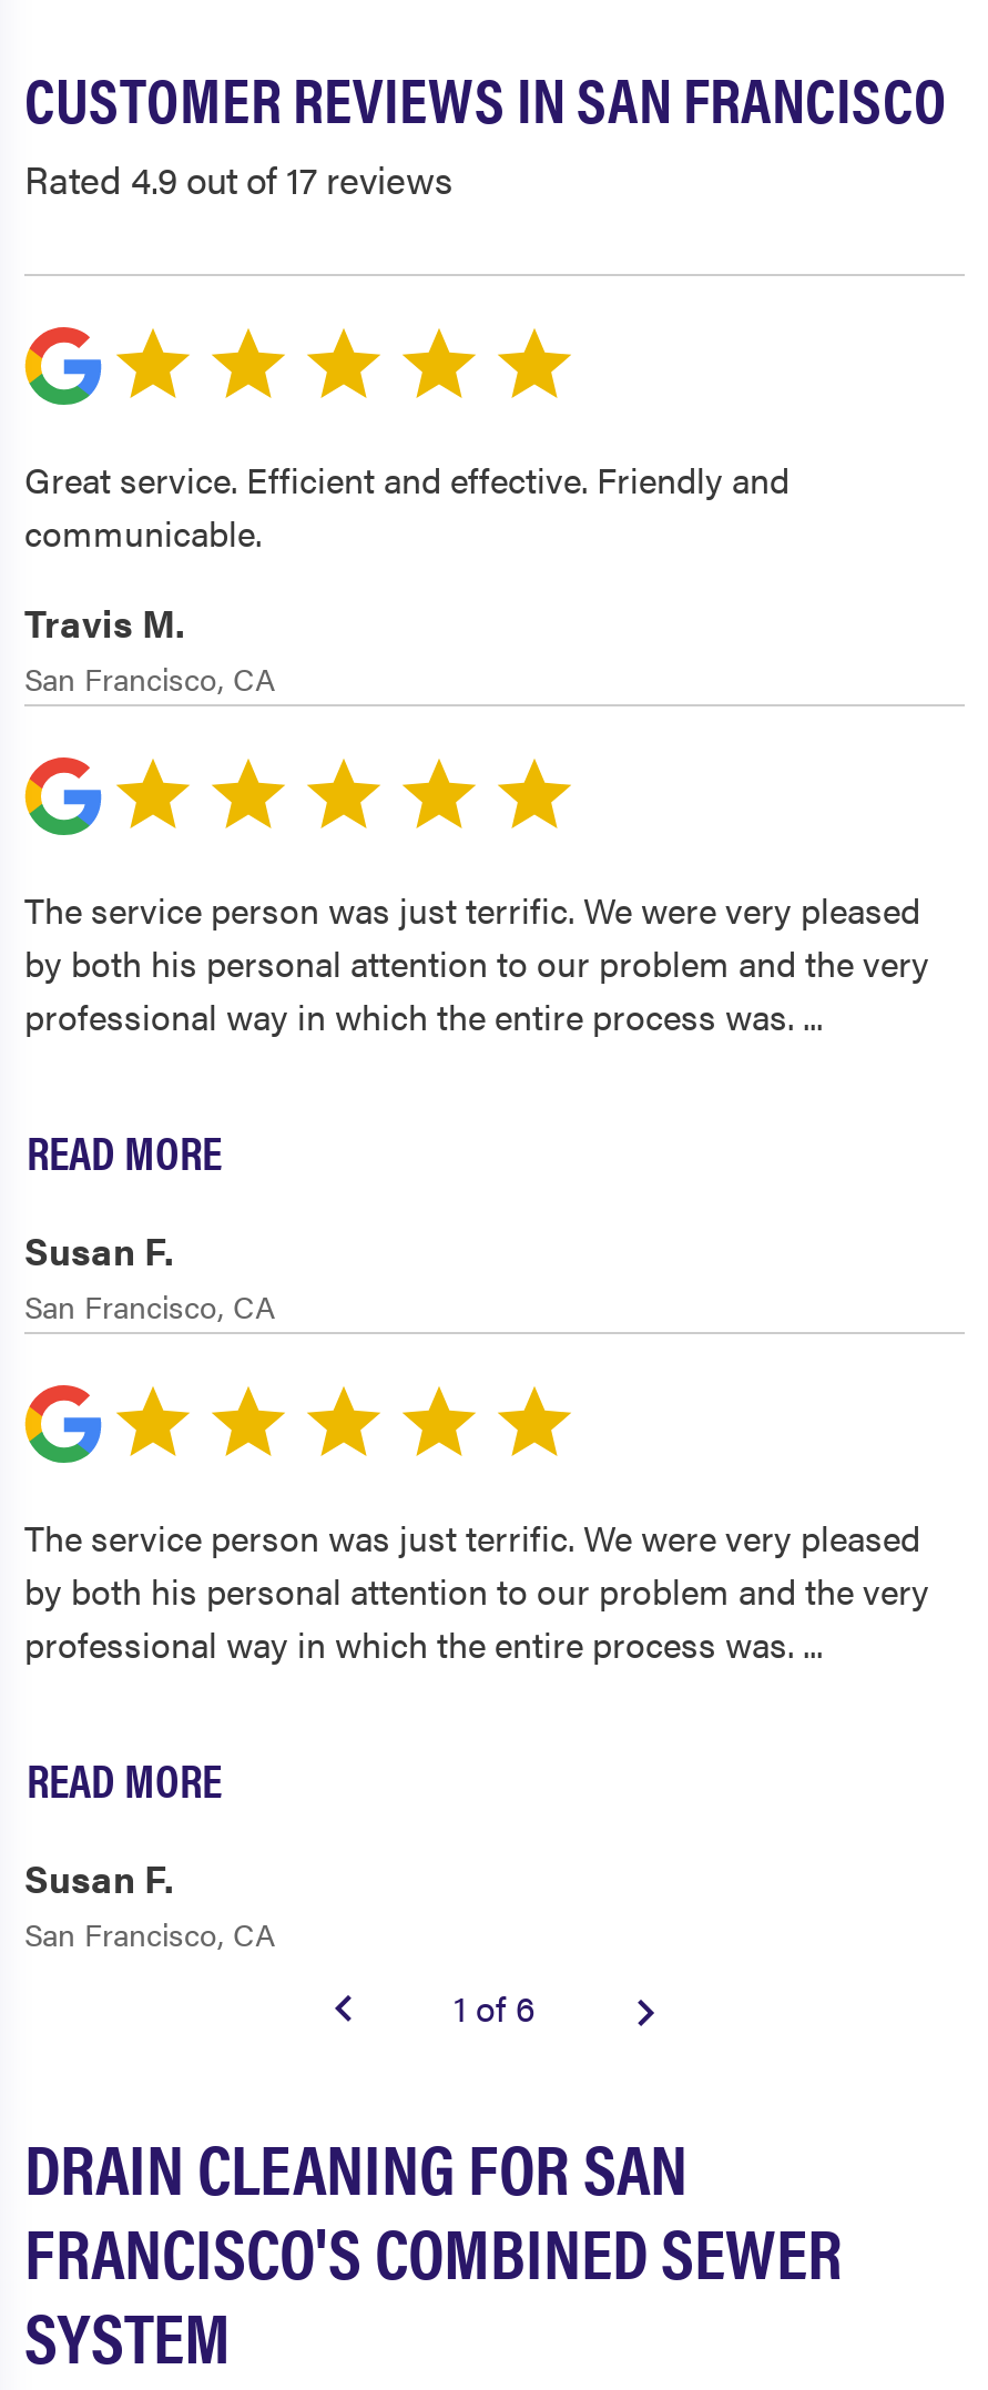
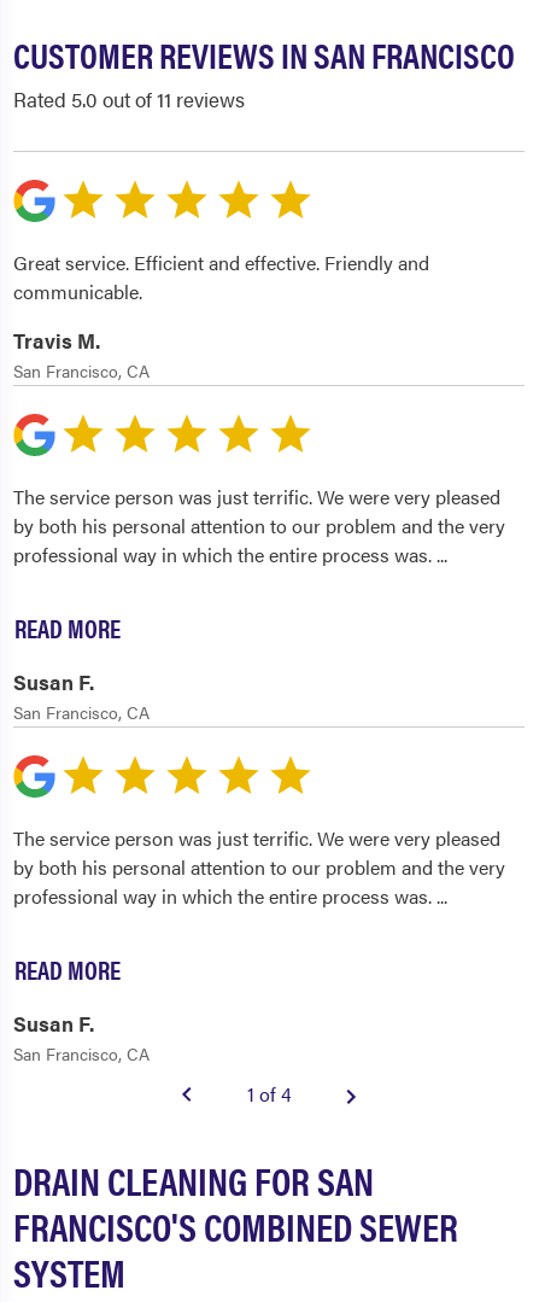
[24,152,452,206] Rated 4.9 out of 17 reviews -> [13,85,245,114] Rated 5.0 out of 11 reviews
[454,1982,536,2033] 1 of 6 -> [247,1080,291,1108] 1 of 4

